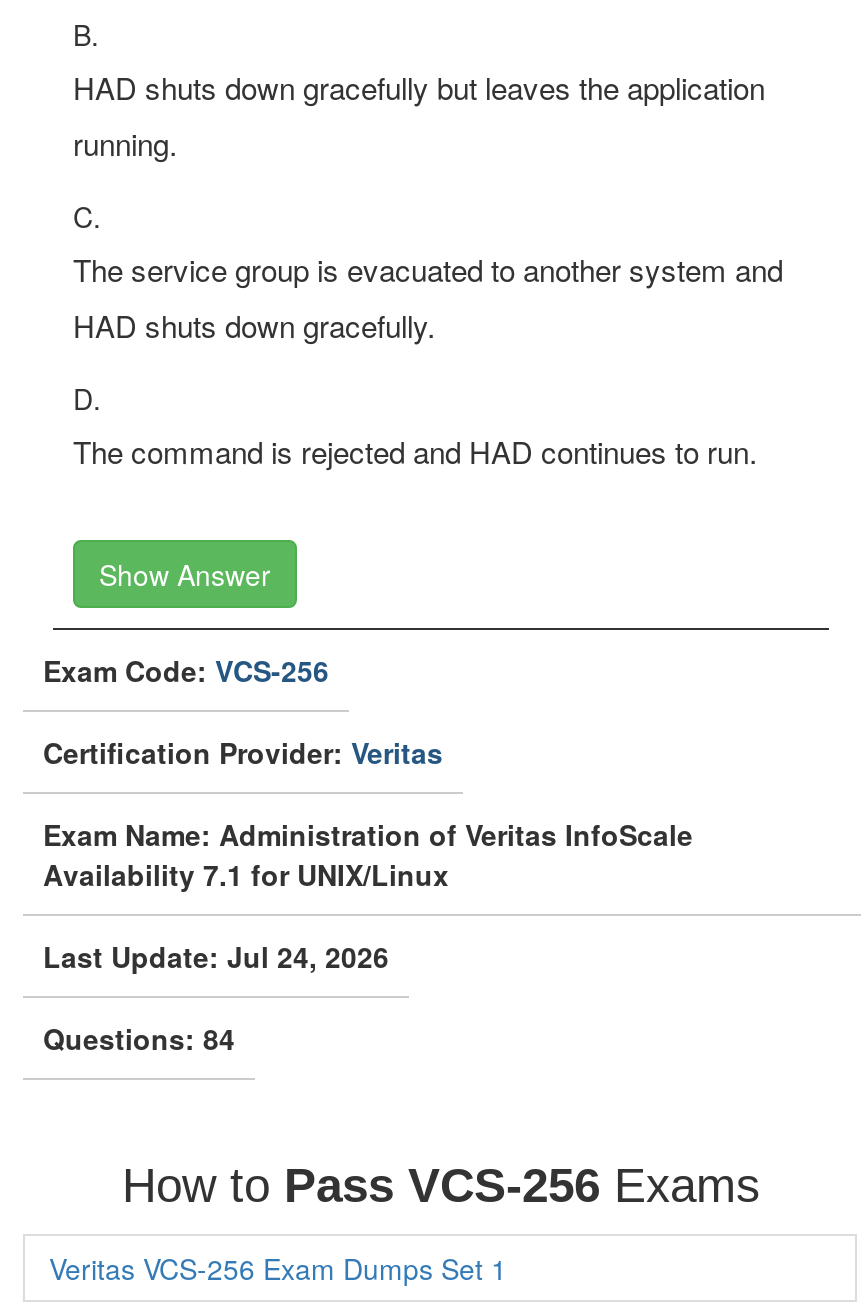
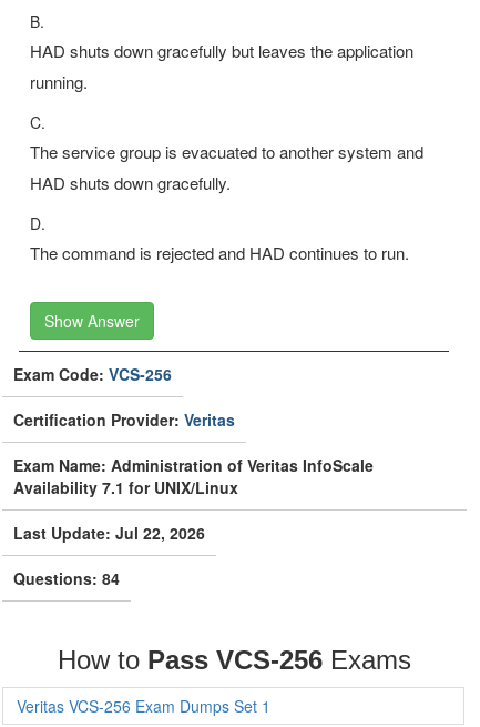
[43,935,389,975] Last Update: Jul 24, 2026 -> [13,521,205,543] Last Update: Jul 22, 2026

